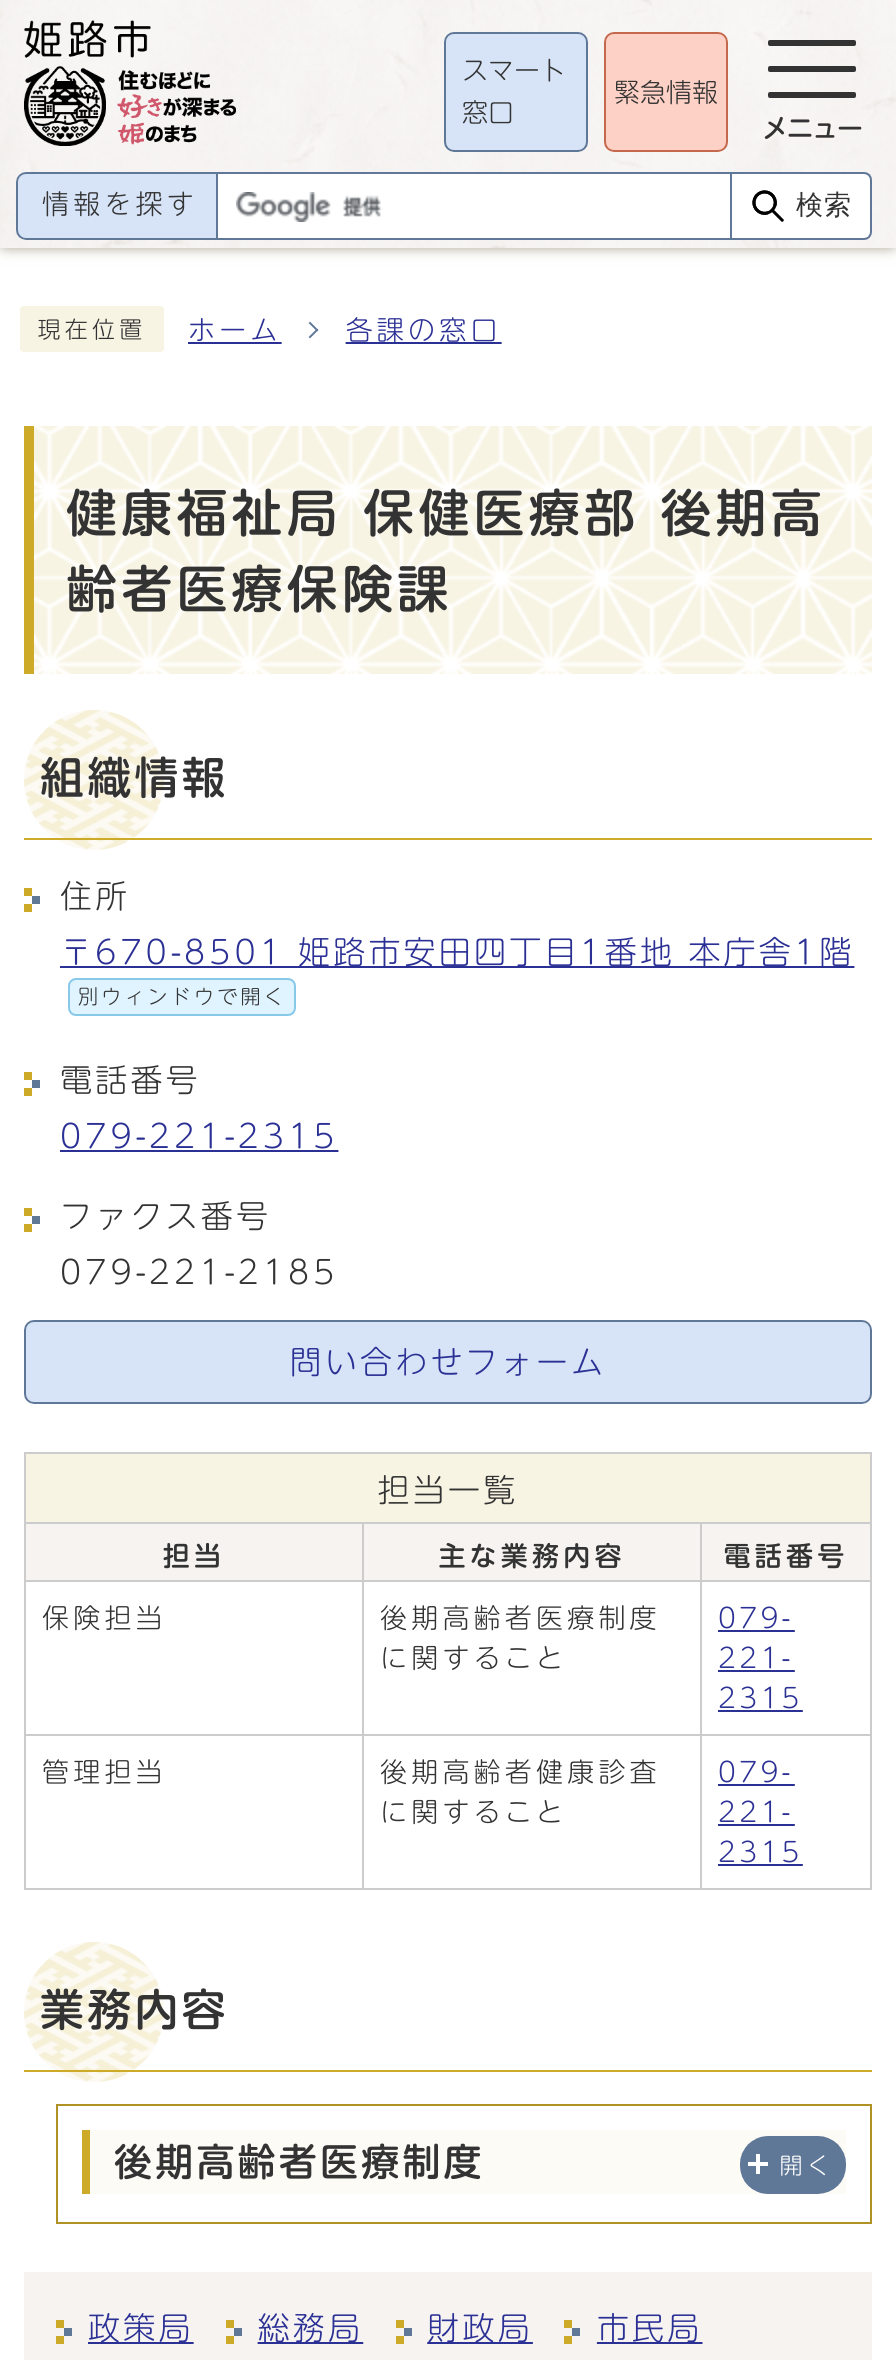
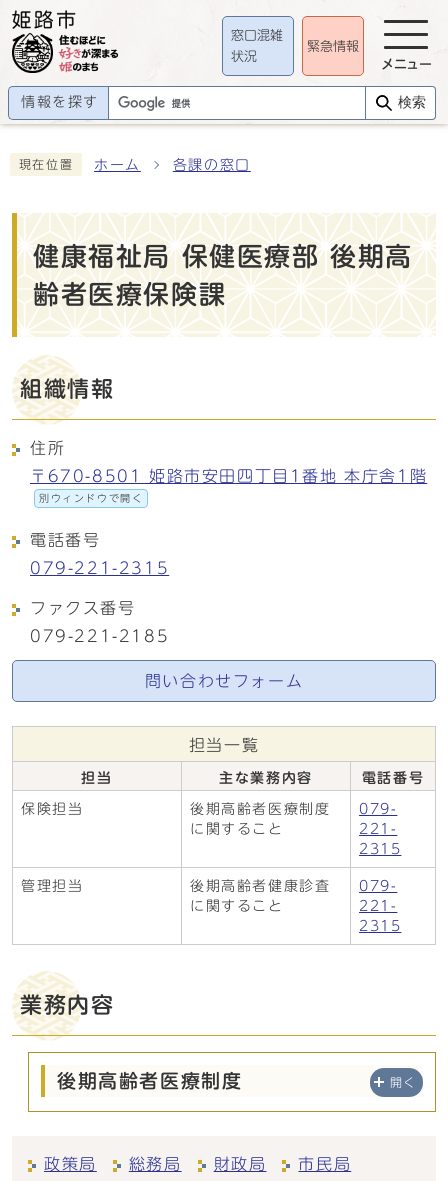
[462,57,566,83] スマート -> [231,29,283,42] 窓口混雑
[462,101,514,127] 窓口 -> [231,50,257,63] 状況

